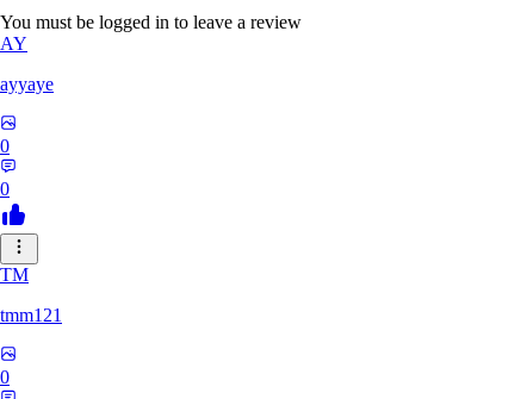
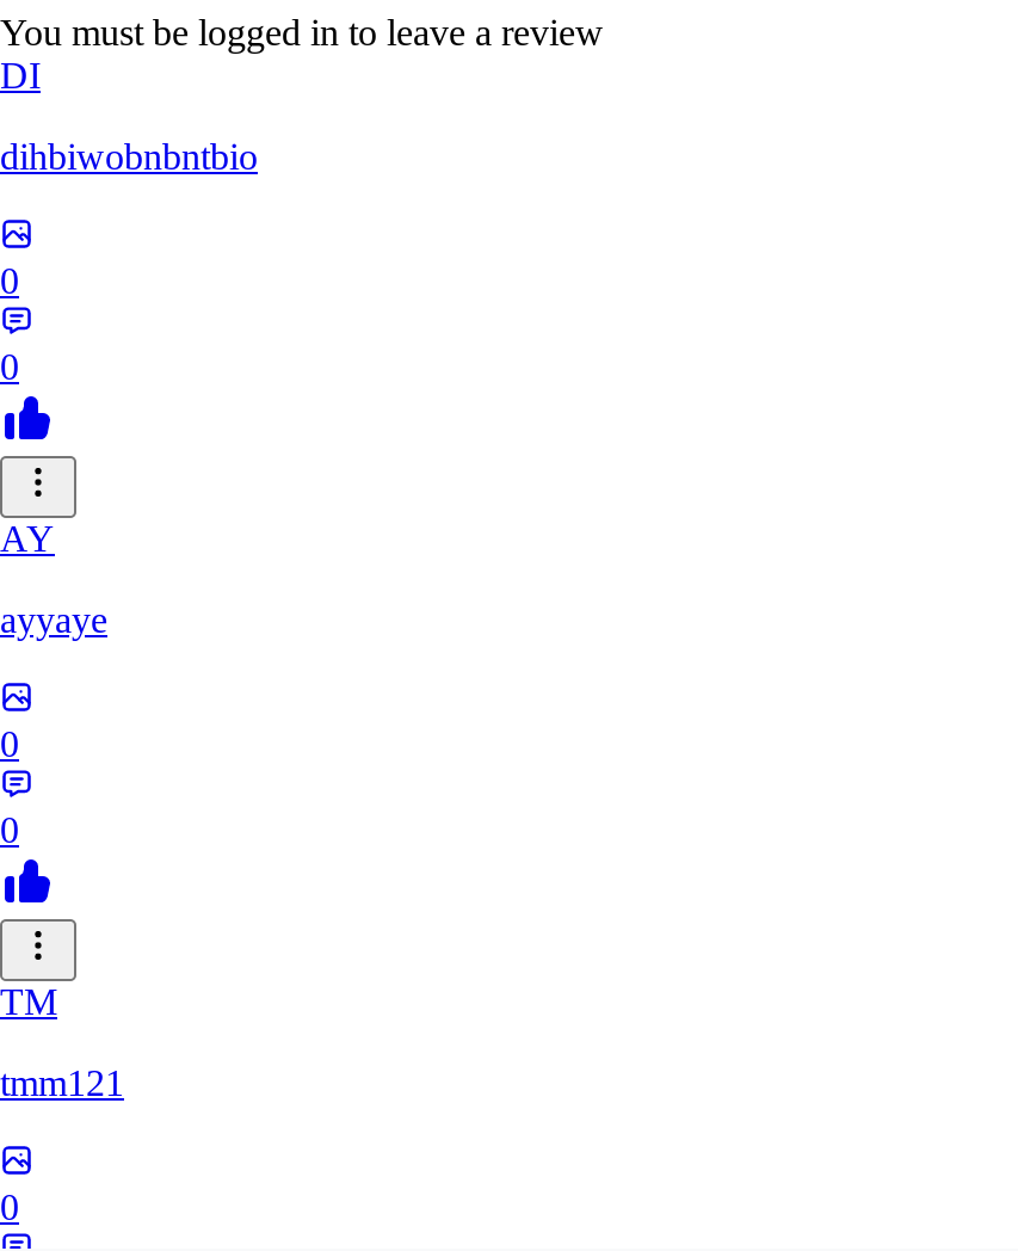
none -> [0,55,258,387] DI | dihbiwobnbntbio | 0 | 0

